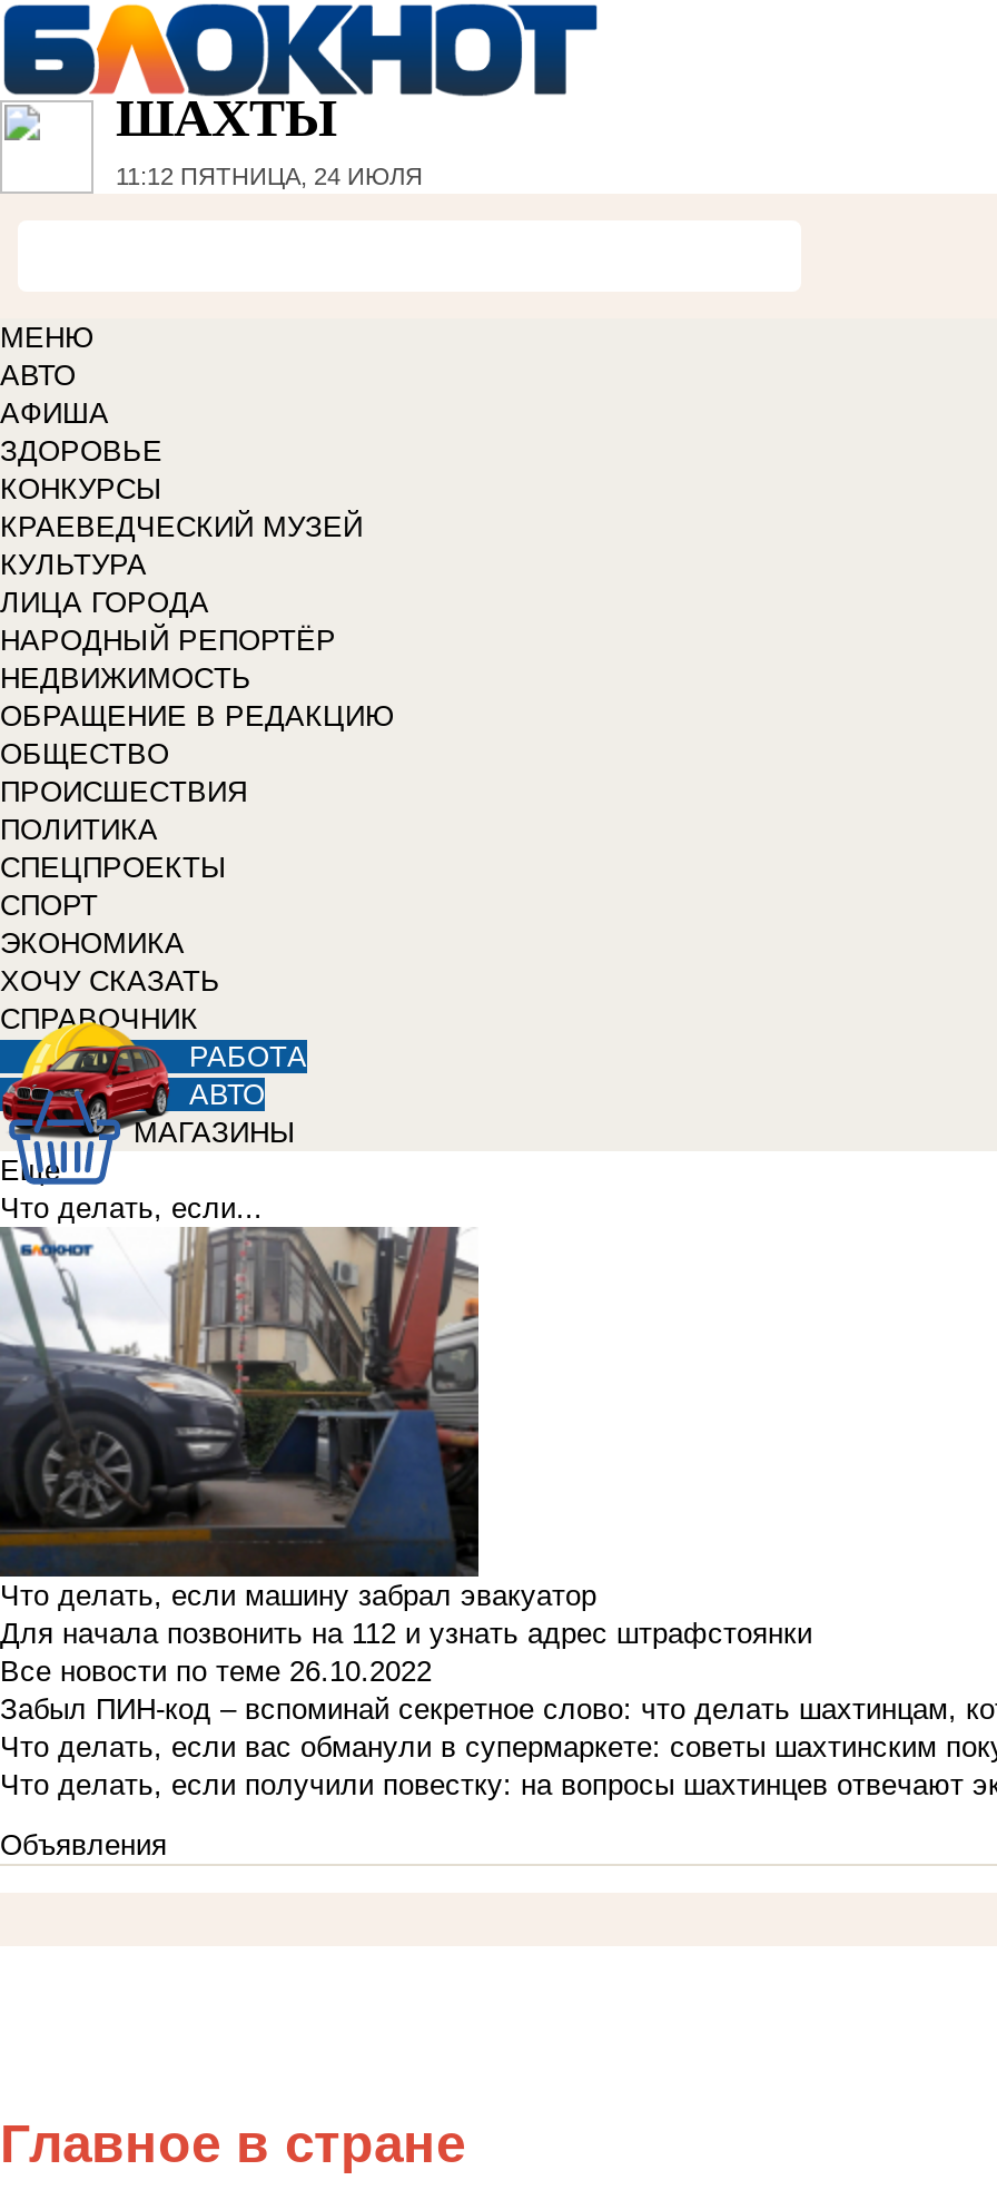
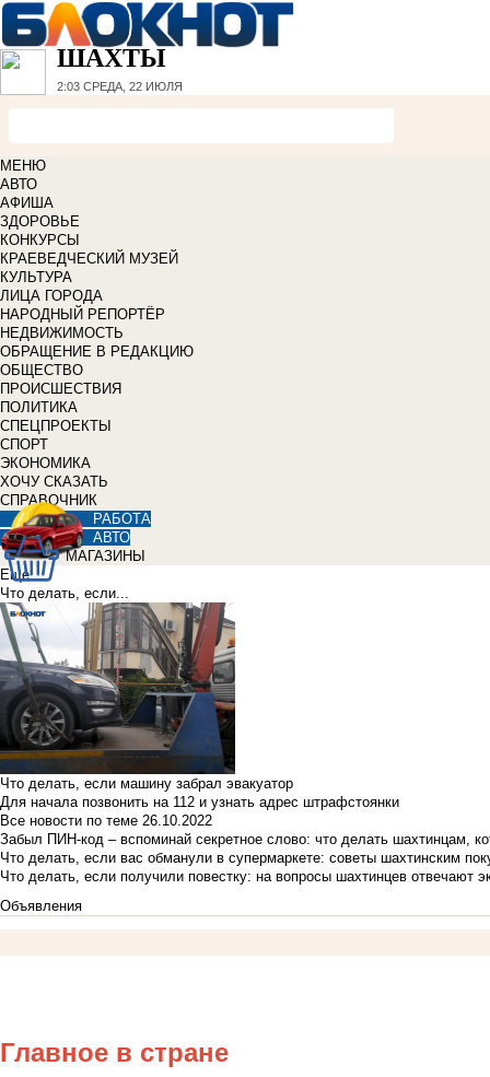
[116,163,423,190] 11:12 ПЯТНИЦА, 24 ИЮЛЯ -> [57,80,183,93] 2:03 СРЕДА, 22 ИЮЛЯ

